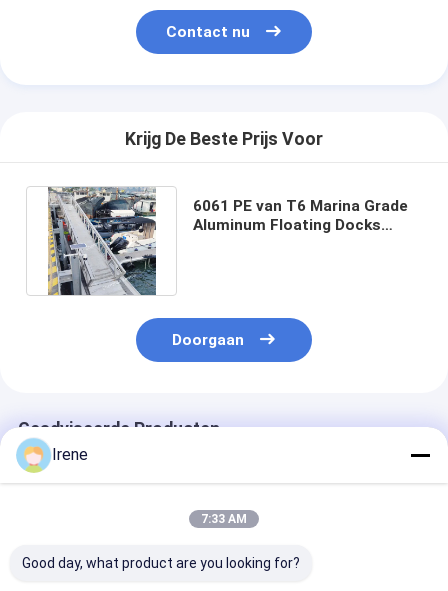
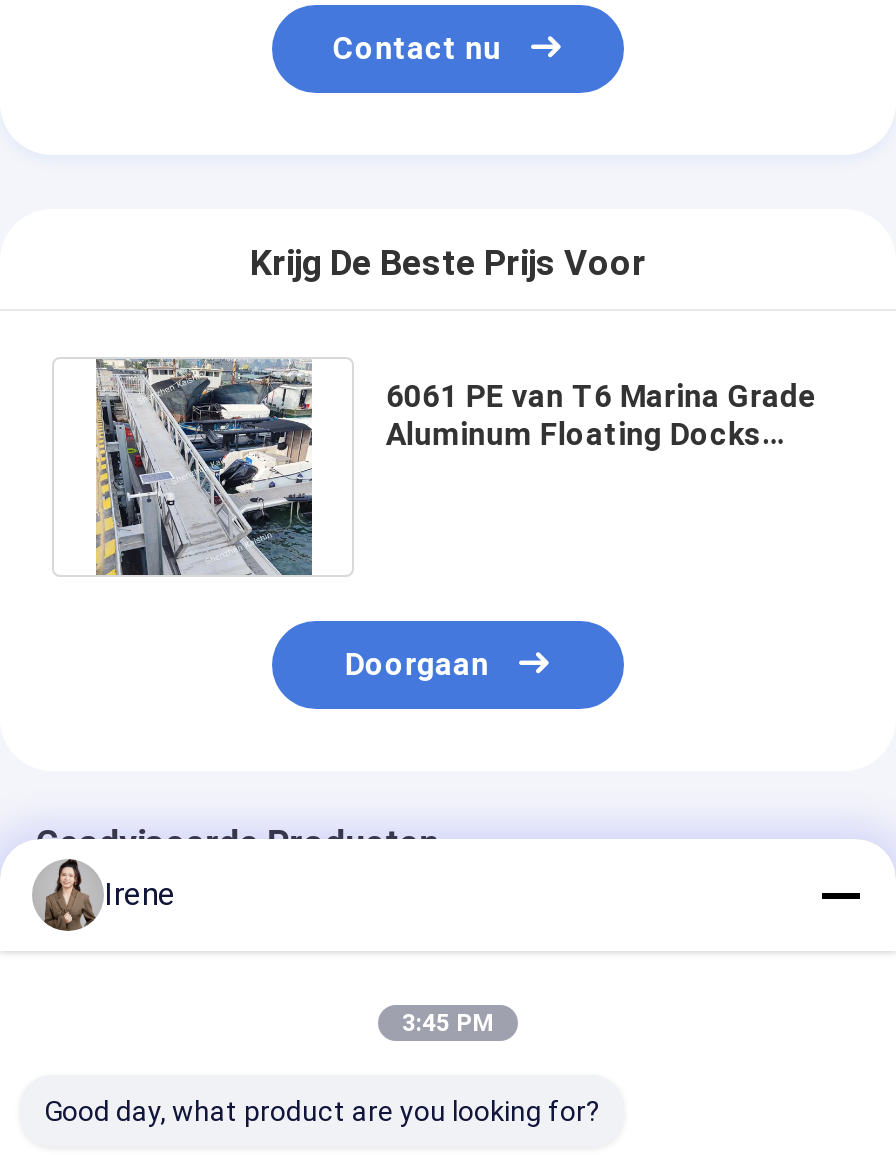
[16,442,49,474] [image] -> [32,869,98,933] [image]
[201,512,247,526] 7:33 AM -> [402,1009,494,1037] 3:45 PM

